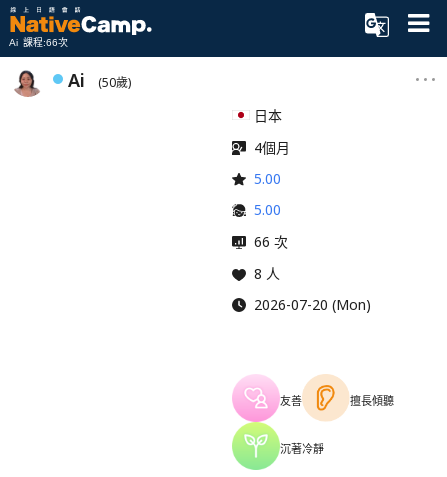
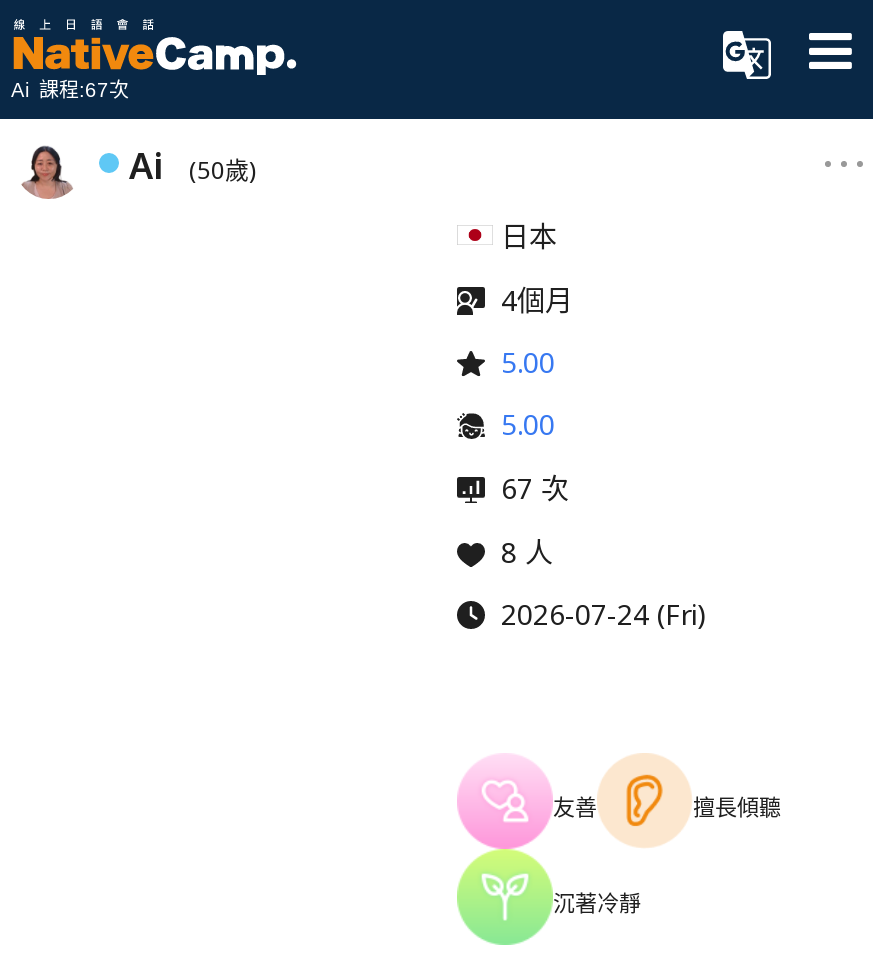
[9,37,68,48] Ai 課程:66次 -> [11,79,129,101] Ai 課程:67次
[254,232,288,251] 66 次 -> [501,469,569,507] 67 次
[254,295,371,314] 2026-07-20 (Mon) -> [501,595,707,633] 2026-07-24 (Fri)

